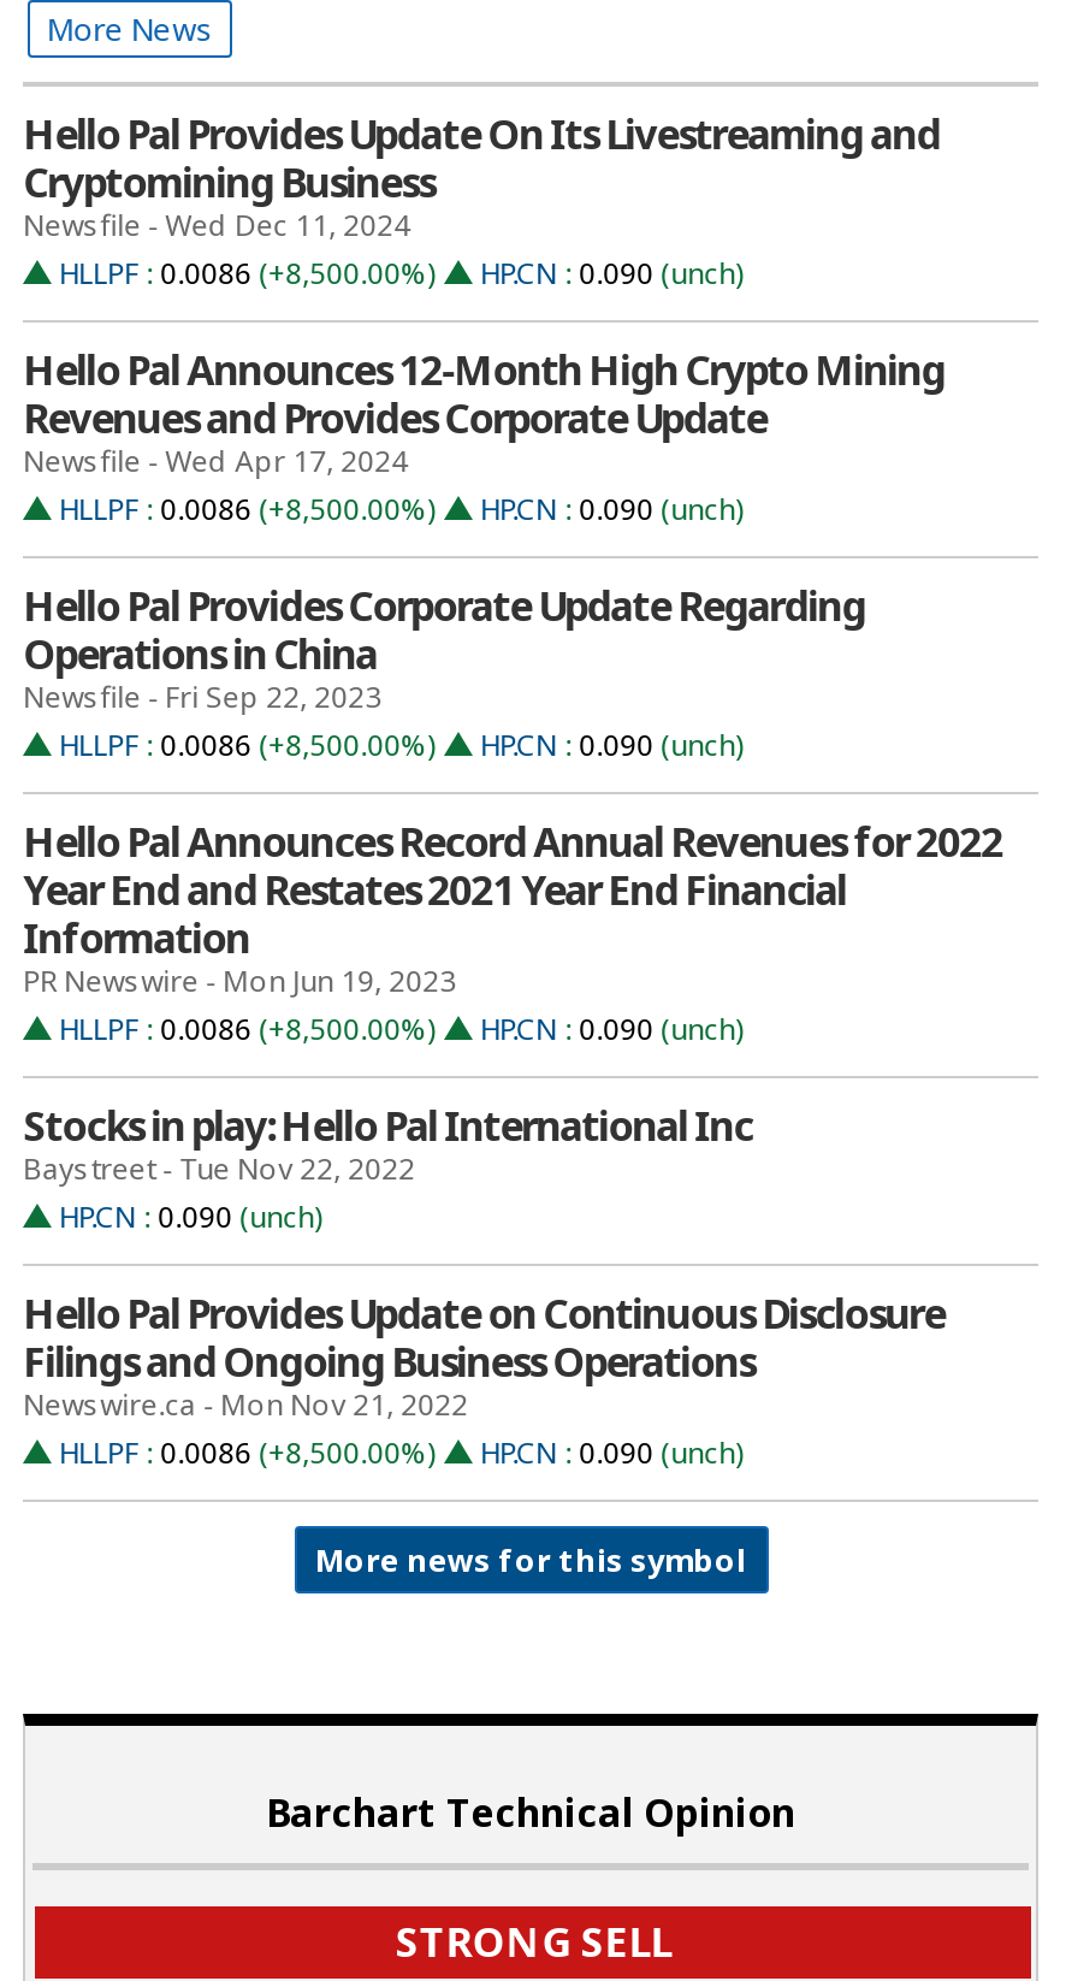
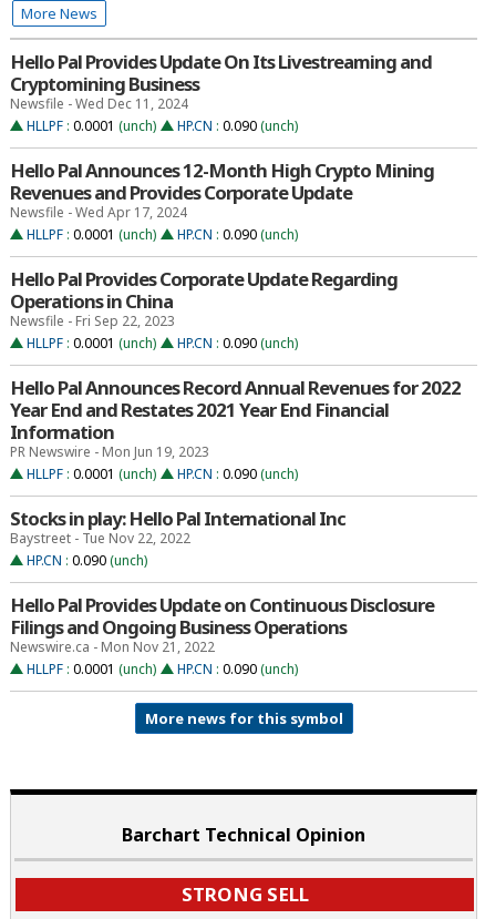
[59,254,743,295] HLLPF : 0.0086 (+8,500.00%) HP.CN : 0.090 (unch) -> [27,117,298,136] HLLPF : 0.0001 (unch) HP.CN : 0.090 (unch)
[59,490,743,531] HLLPF : 0.0086 (+8,500.00%) HP.CN : 0.090 (unch) -> [27,225,298,244] HLLPF : 0.0001 (unch) HP.CN : 0.090 (unch)
[59,725,743,766] HLLPF : 0.0086 (+8,500.00%) HP.CN : 0.090 (unch) -> [27,334,298,353] HLLPF : 0.0001 (unch) HP.CN : 0.090 (unch)
[59,1010,743,1050] HLLPF : 0.0086 (+8,500.00%) HP.CN : 0.090 (unch) -> [27,465,298,484] HLLPF : 0.0001 (unch) HP.CN : 0.090 (unch)
[59,1433,743,1474] HLLPF : 0.0086 (+8,500.00%) HP.CN : 0.090 (unch) -> [27,660,298,679] HLLPF : 0.0001 (unch) HP.CN : 0.090 (unch)

